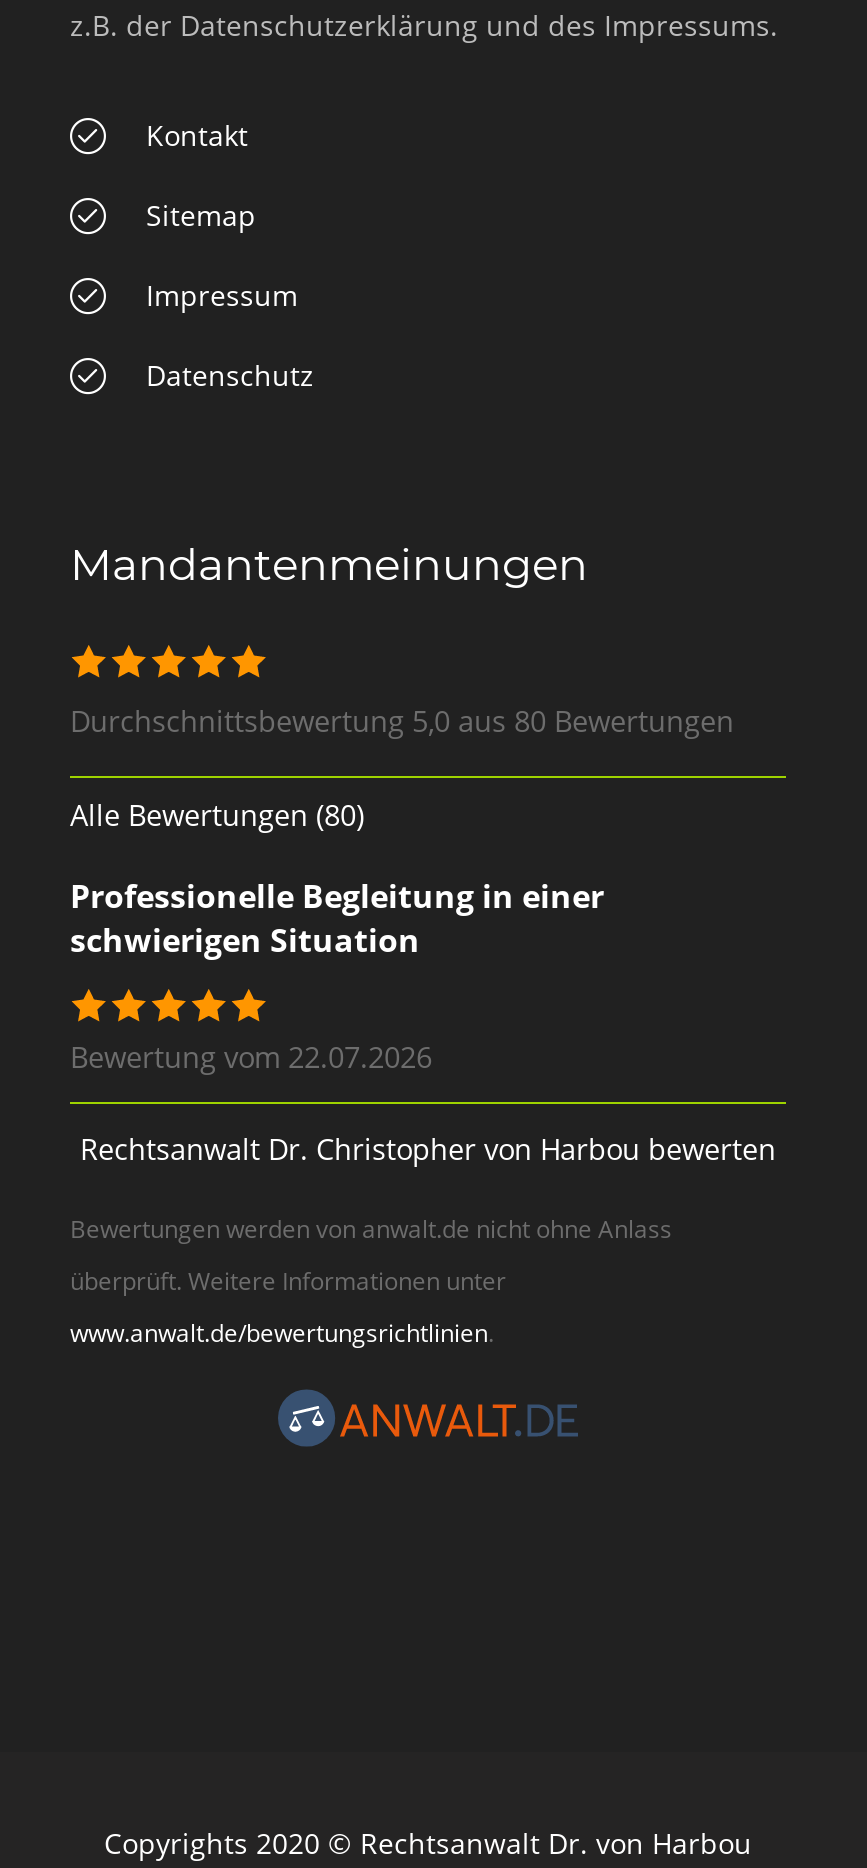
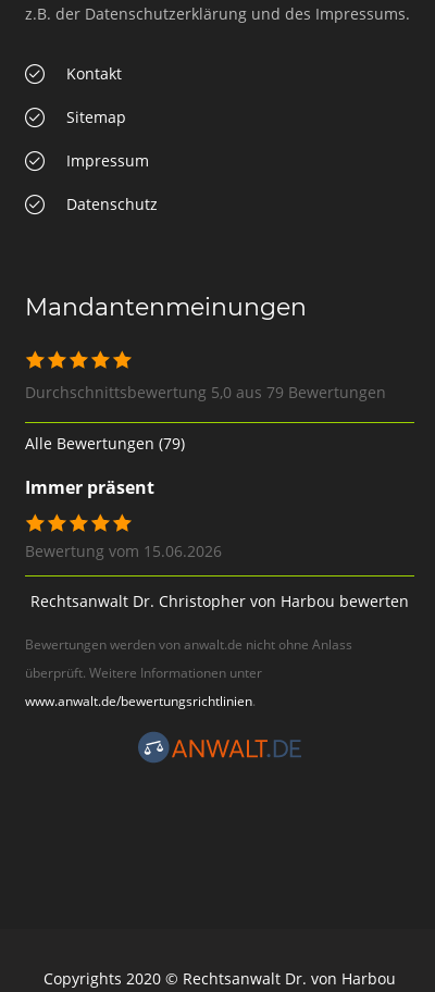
[70,703,734,741] Durchschnittsbewertung 5,0 aus 80 Bewertungen -> [25,382,386,403] Durchschnittsbewertung 5,0 aus 79 Bewertungen
[70,797,364,835] Alle Bewertungen (80) -> [25,433,185,454] Alle Bewertungen (79)
[70,875,604,963] Professionelle Begleitung in einer | schwierigen Situation -> [25,476,154,500] Immer präsent
[70,1039,432,1077] Bewertung vom 22.07.2026 -> [25,541,222,562] Bewertung vom 15.06.2026

